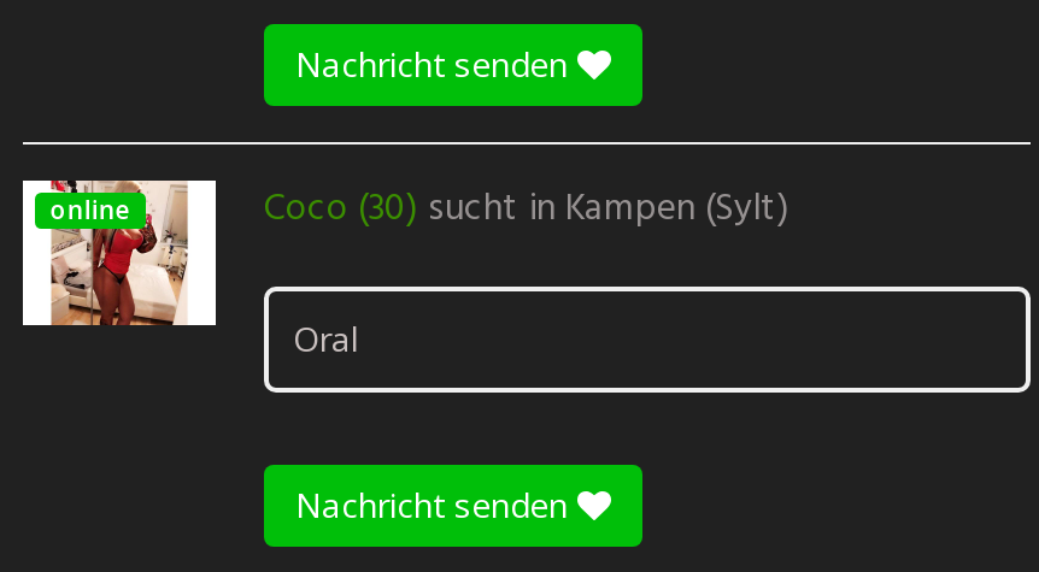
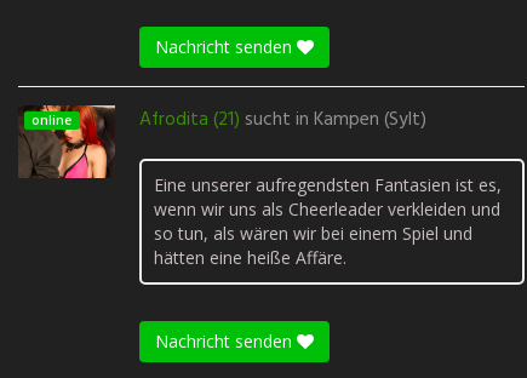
[20,178,789,328] [image] | Coco (30) sucht in Kampen (Sylt) -> [18,104,426,179] [image] | Afrodita (21) sucht in Kampen (Sylt)
[293,316,358,361] Oral -> [154,173,502,269] Eine unserer aufregendsten Fantasien ist es, | wenn wir uns als Cheerleader verkleiden und | so tun, als wären wir bei einem Spiel und | hätten eine heiße Affäre.

